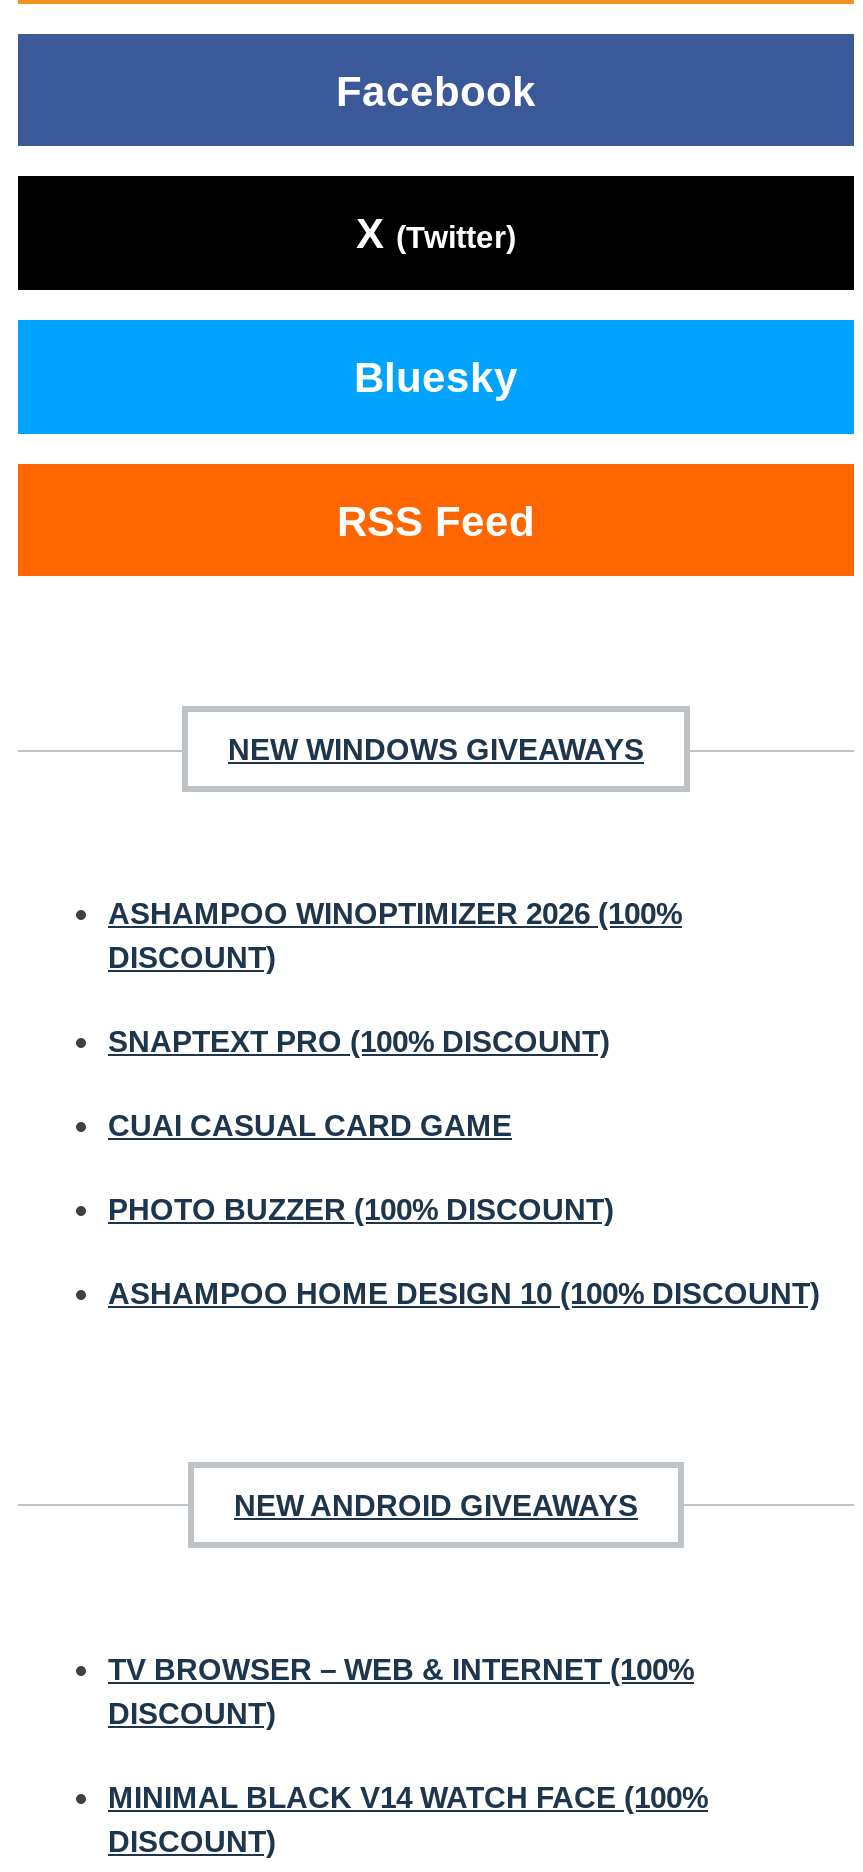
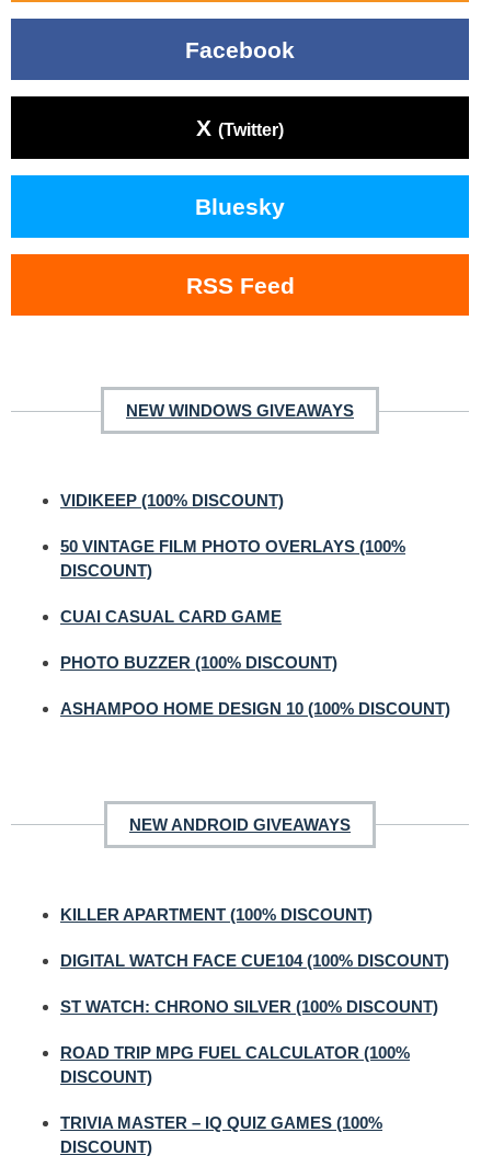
[108,897,682,931] ASHAMPOO WINOPTIMIZER 2026 (100% -> [60,491,405,556] VIDIKEEP (100% DISCOUNT) | 50 VINTAGE FILM PHOTO OVERLAYS (100%
[108,1025,610,1059] SNAPTEXT PRO (100% DISCOUNT) -> none
[108,1652,694,1686] TV BROWSER – WEB & INTERNET (100% -> [60,905,449,1062] KILLER APARTMENT (100% DISCOUNT) | DIGITAL WATCH FACE CUE104 (100% DISCOUNT) | ST WATCH: CHRONO SILVER (100% DISCOUNT) | ROAD TRIP MPG FUEL CALCULATOR (100%
[108,1780,708,1814] MINIMAL BLACK V14 WATCH FACE (100% -> [60,1113,382,1132] TRIVIA MASTER – IQ QUIZ GAMES (100%

